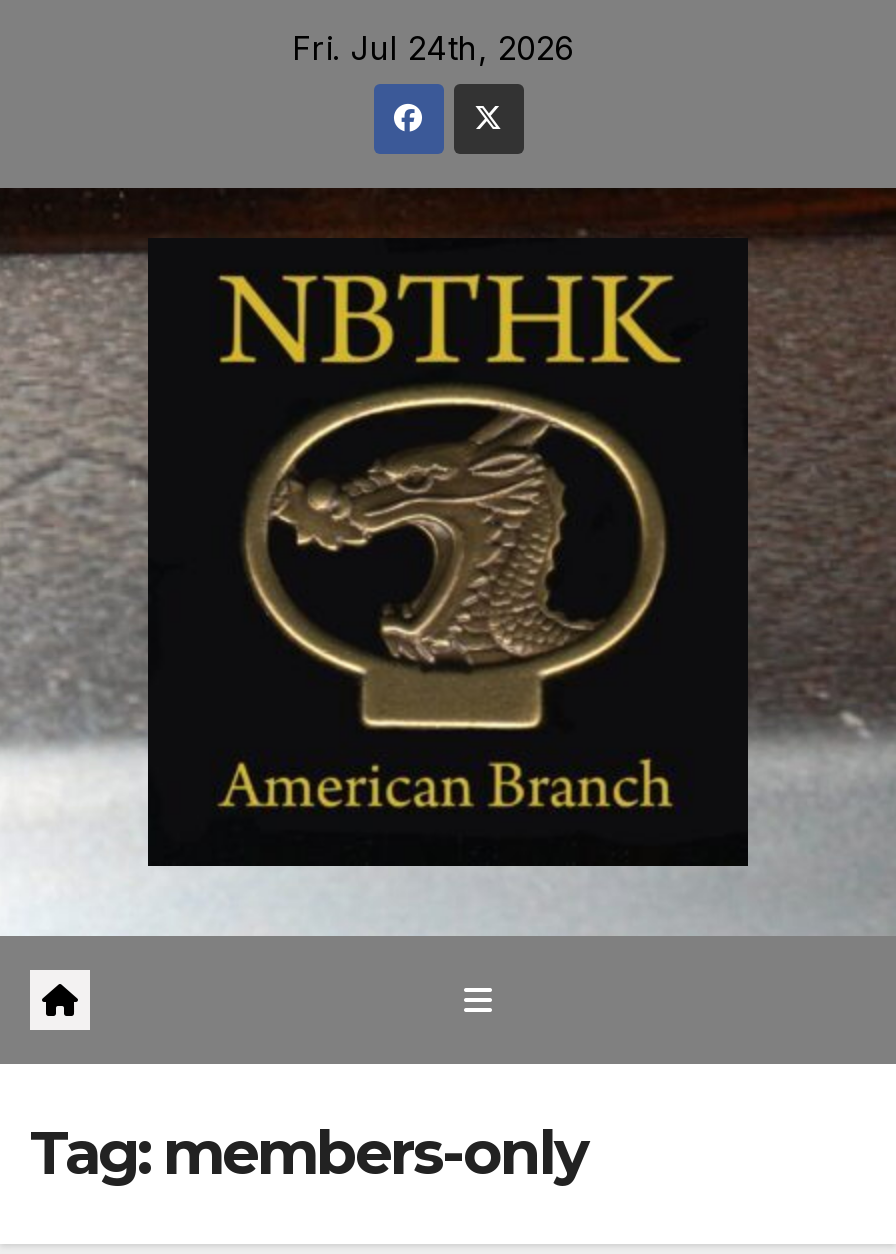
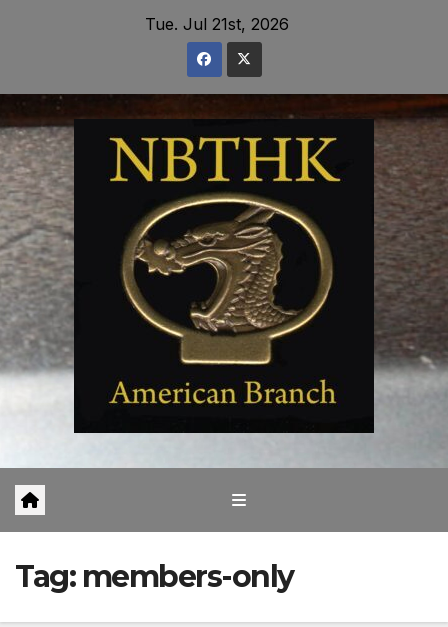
[292,28,574,68] Fri. Jul 24th, 2026 -> [144,14,288,34] Tue. Jul 21st, 2026

